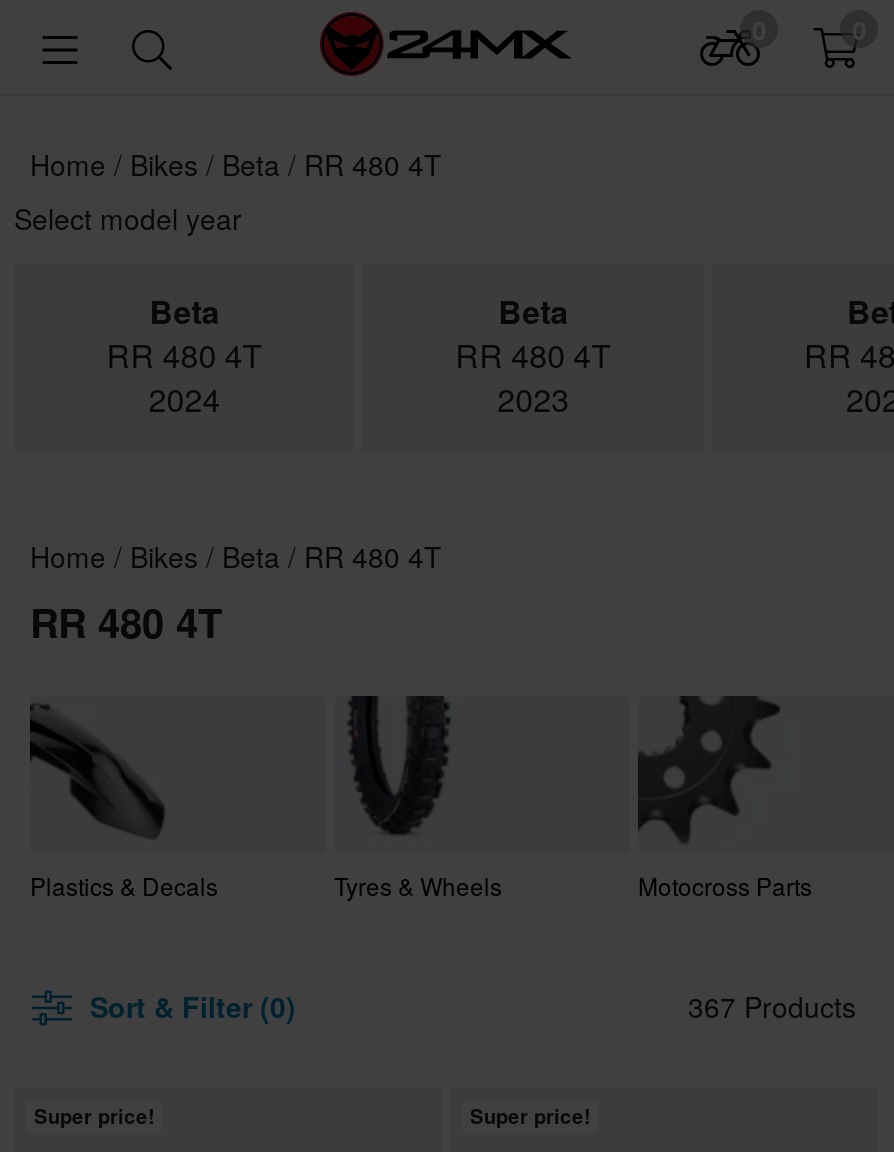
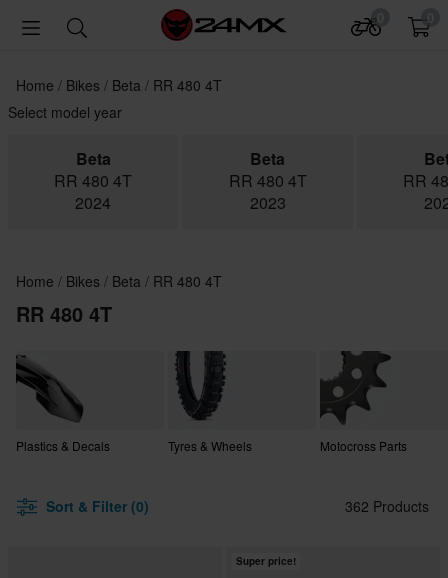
[34,986,856,1130] 367 Products | Super price! -> [345,496,429,516] 362 Products

